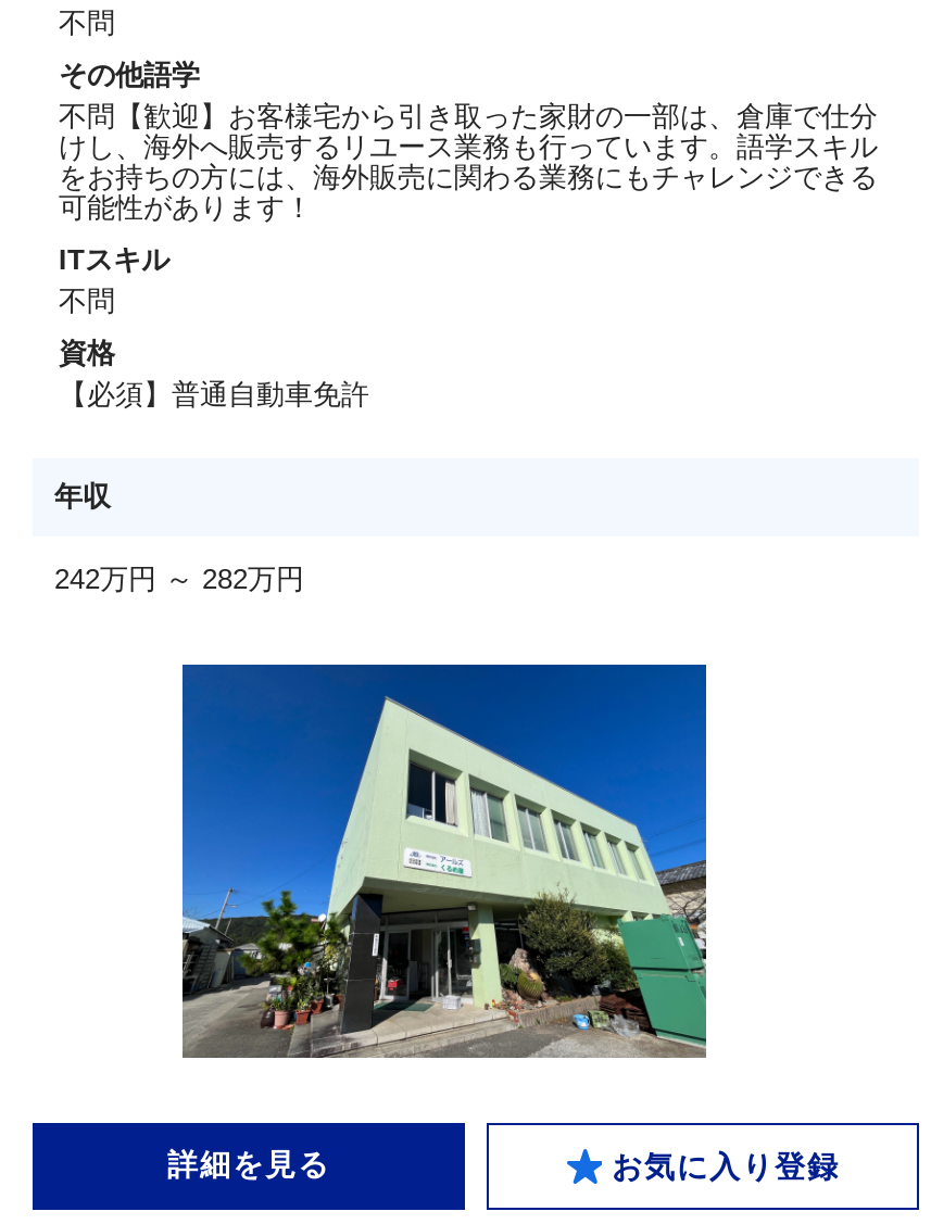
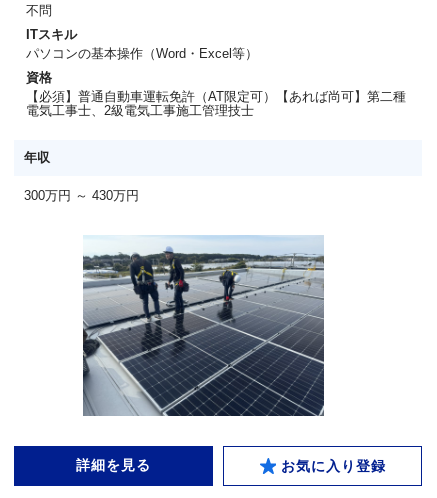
[59,59,878,224] その他語学 | 不問【歓迎】お客様宅から引き取った家財の一部は、倉庫で仕分 | けし、海外へ販売するリユース業務も行っています。語学スキル | をお持ちの方には、海外販売に関わる業務にもチャレンジできる | 可能性があります！ -> none
[59,285,115,317] 不問 -> [26,46,258,61] パソコンの基本操作（Word・Excel等）
[59,378,369,411] 【必須】普通自動車免許 -> [26,89,406,118] 【必須】普通自動車運転免許（AT限定可）【あれば尚可】第二種 | 電気工事士、2級電気工事施工管理技士
[54,563,304,595] 242万円 ～ 282万円 -> [24,188,139,203] 300万円 ～ 430万円
[180,663,708,1060] [image] -> [82,235,325,417] [image]

